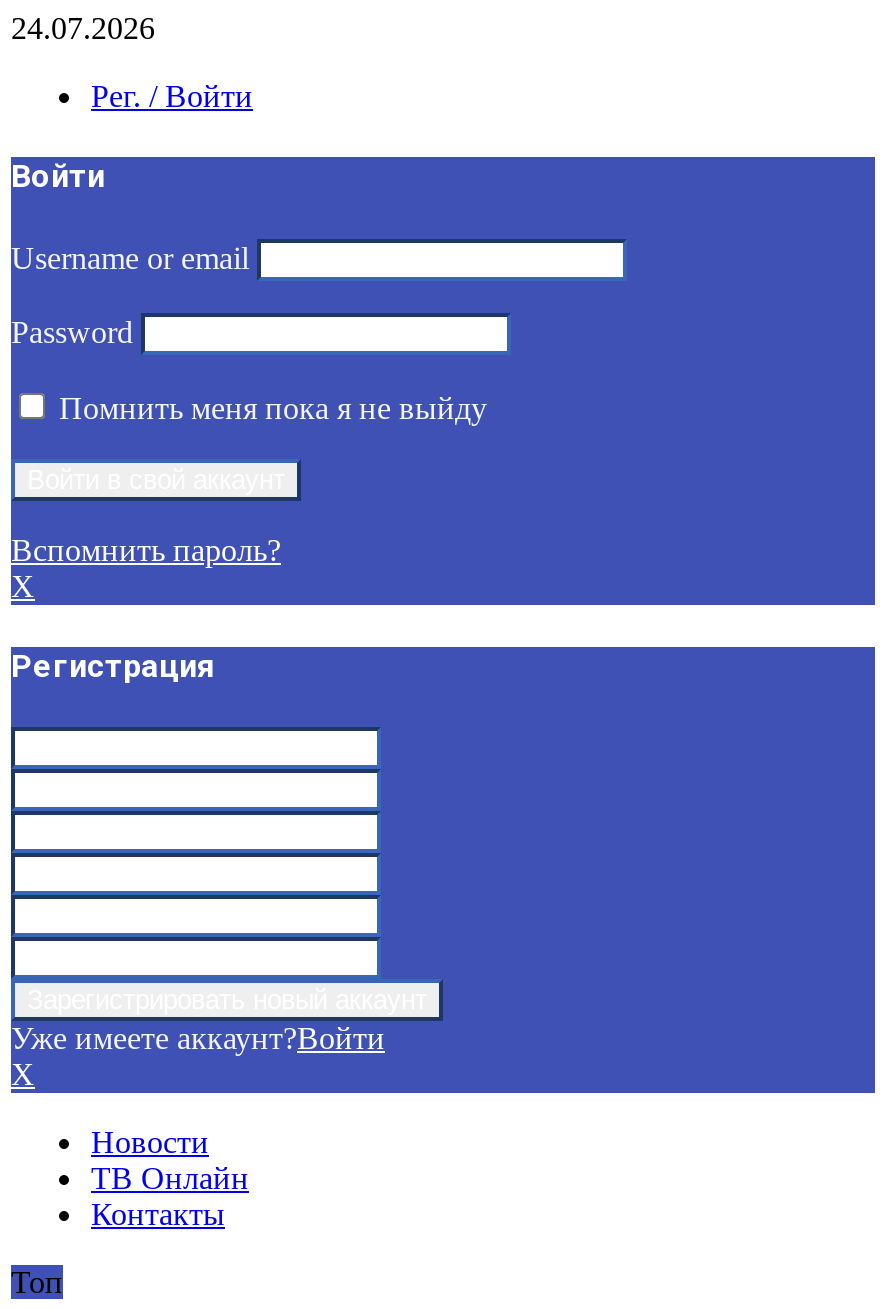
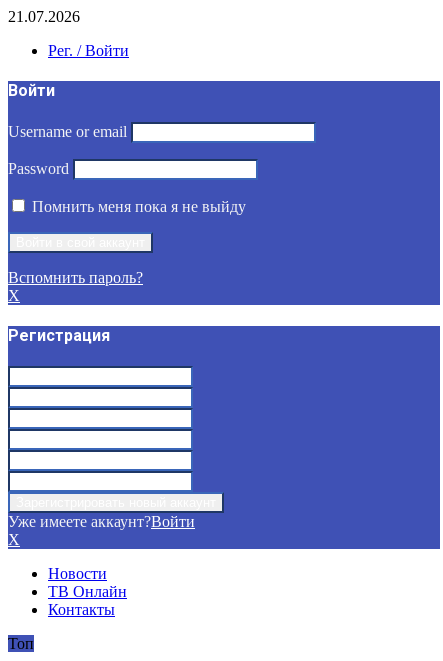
[11,11,155,45] 24.07.2026 -> [8,8,80,25] 21.07.2026

